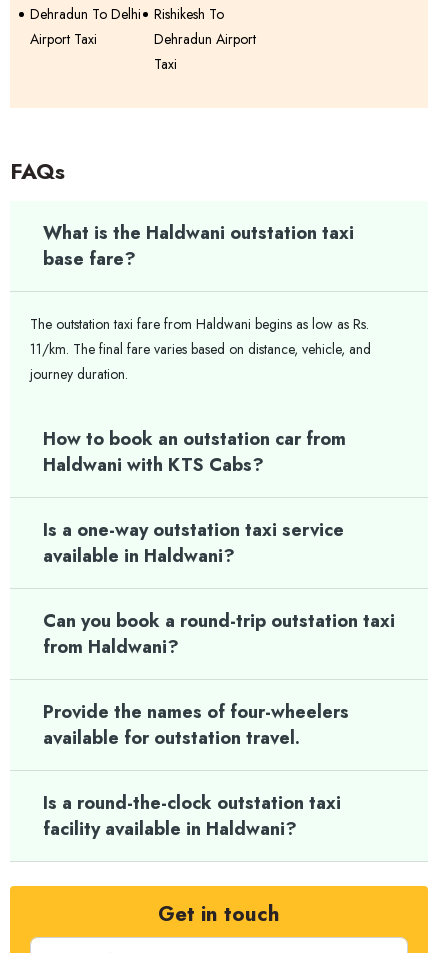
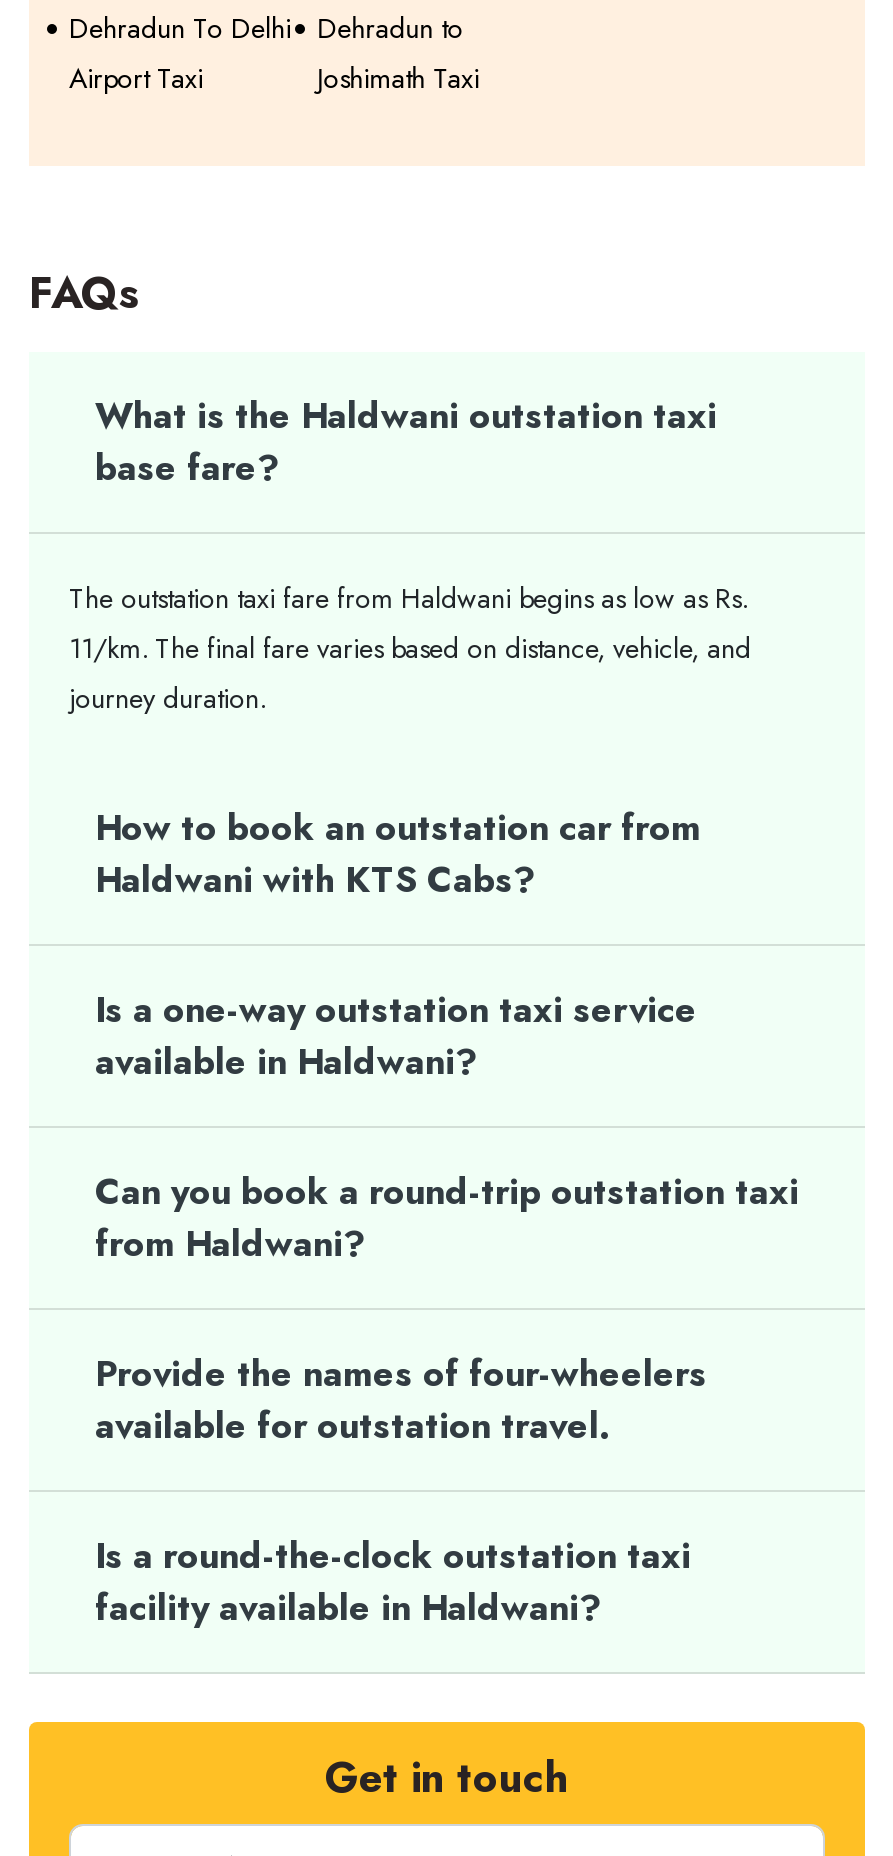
[154,4,256,74] Rishikesh To | Dehradun Airport | Taxi -> [317,8,479,98] Dehradun to | Joshimath Taxi

